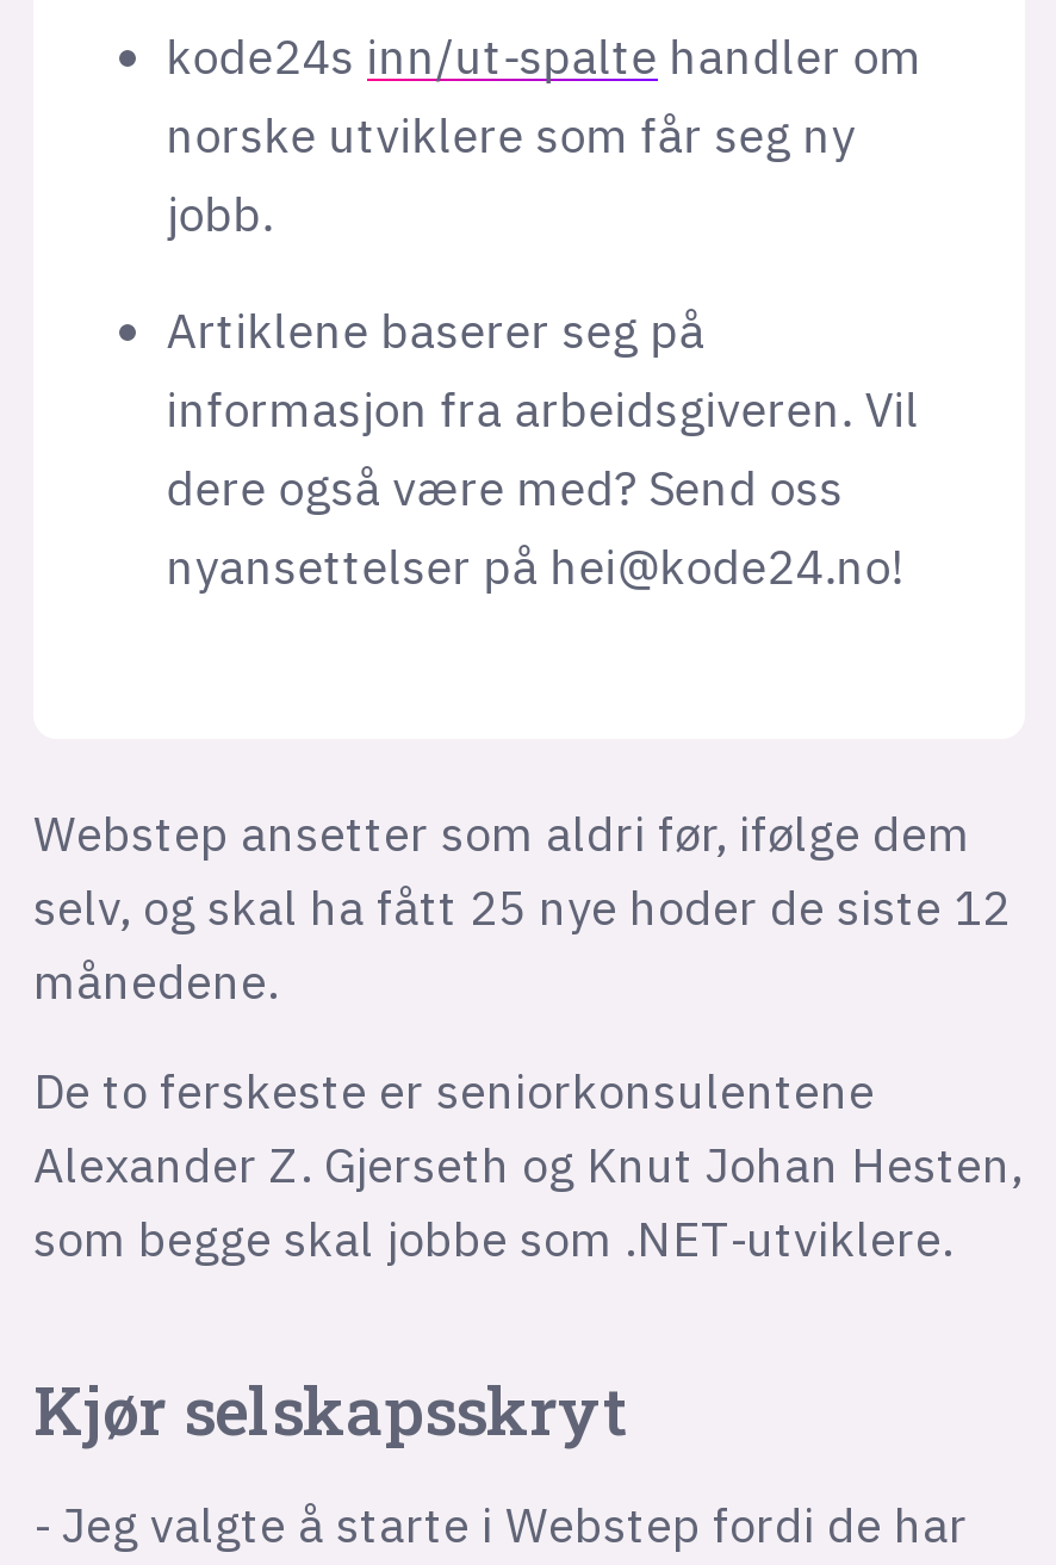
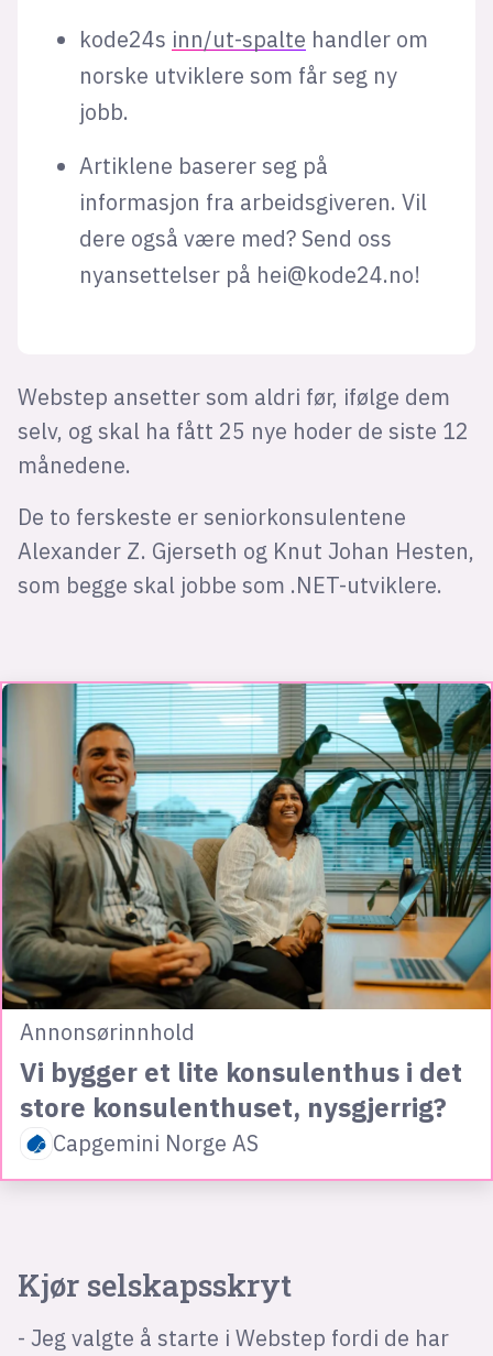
none -> [3,680,490,1182] [image] | Annonsørinnhold | Vi bygger et lite konsulenthus i det | store konsulenthuset, nysgjerrig? | Capgemini Norge AS

